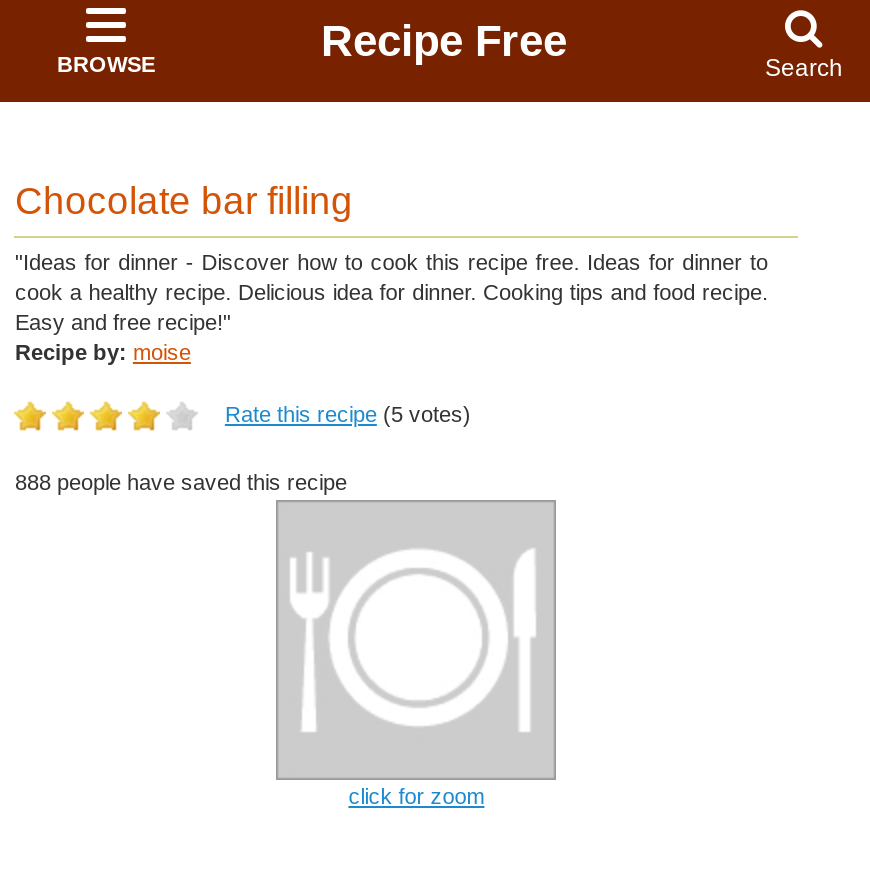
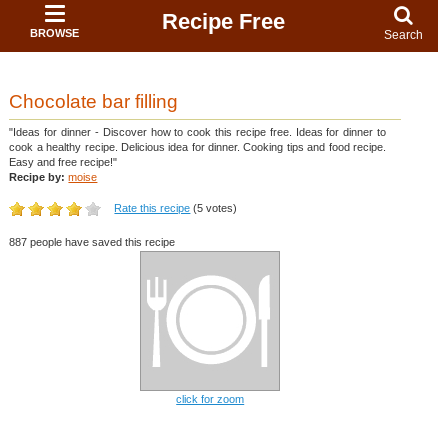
[15,470,347,494] 888 people have saved this recipe -> [9,236,175,248] 887 people have saved this recipe

